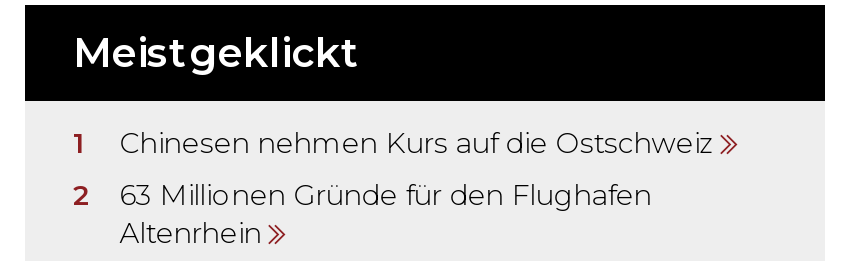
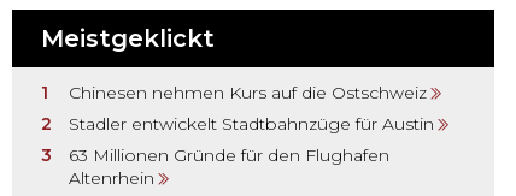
none -> [69,114,434,135] Stadler entwickelt Stadtbahnzüge für Austin

